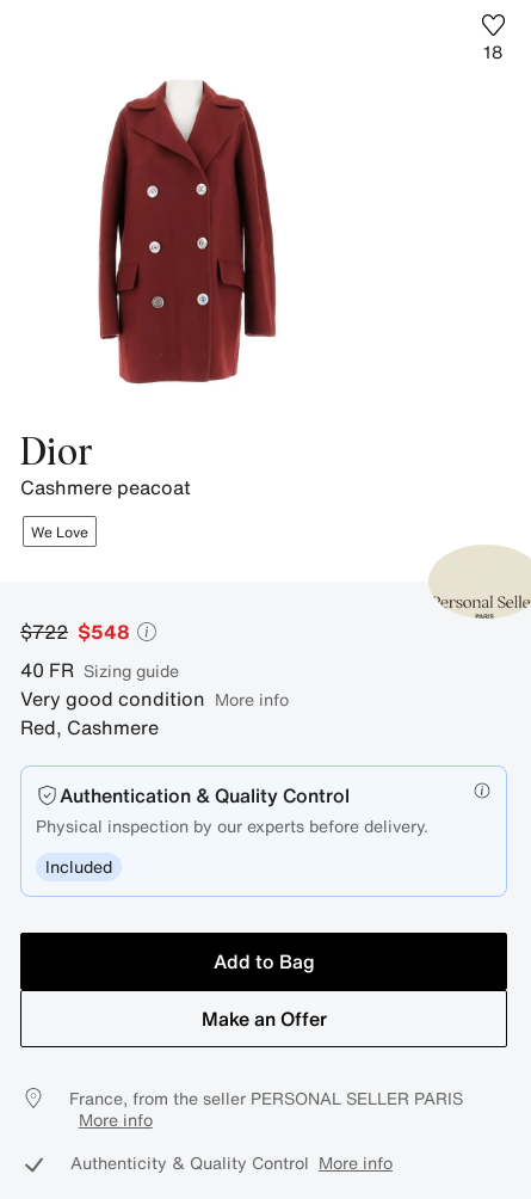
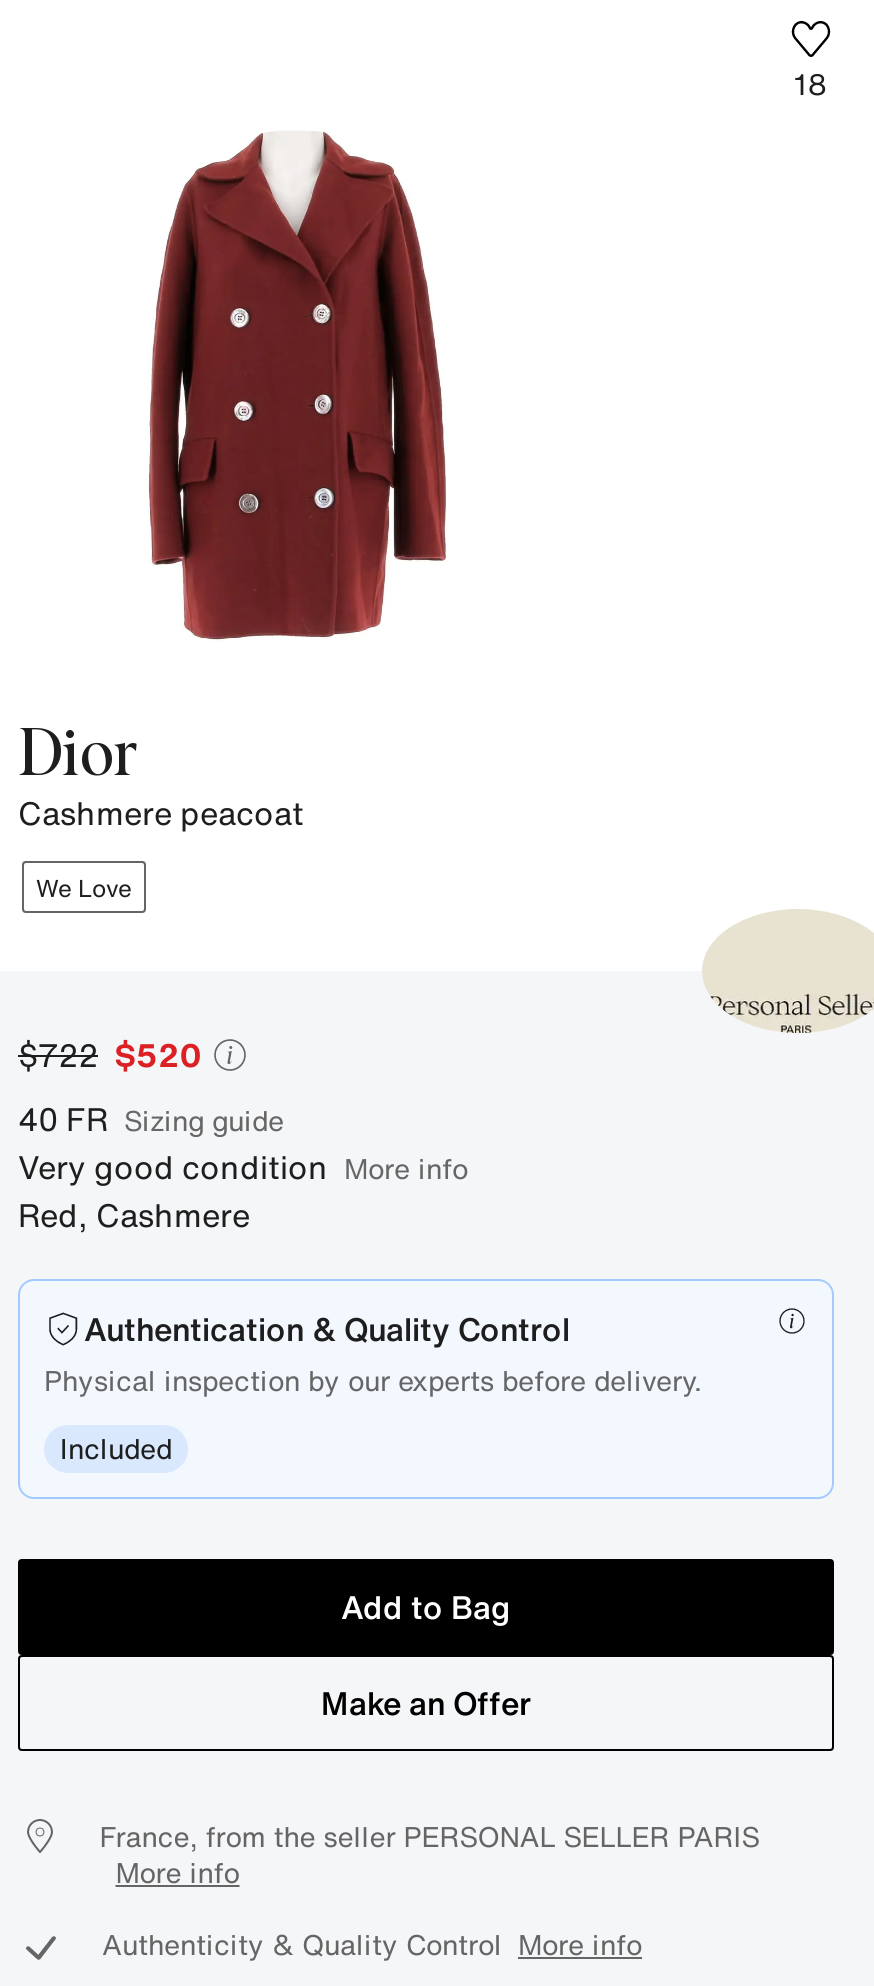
[20,617,130,646] $722 $548 -> [18,1031,202,1079] $722 $520

